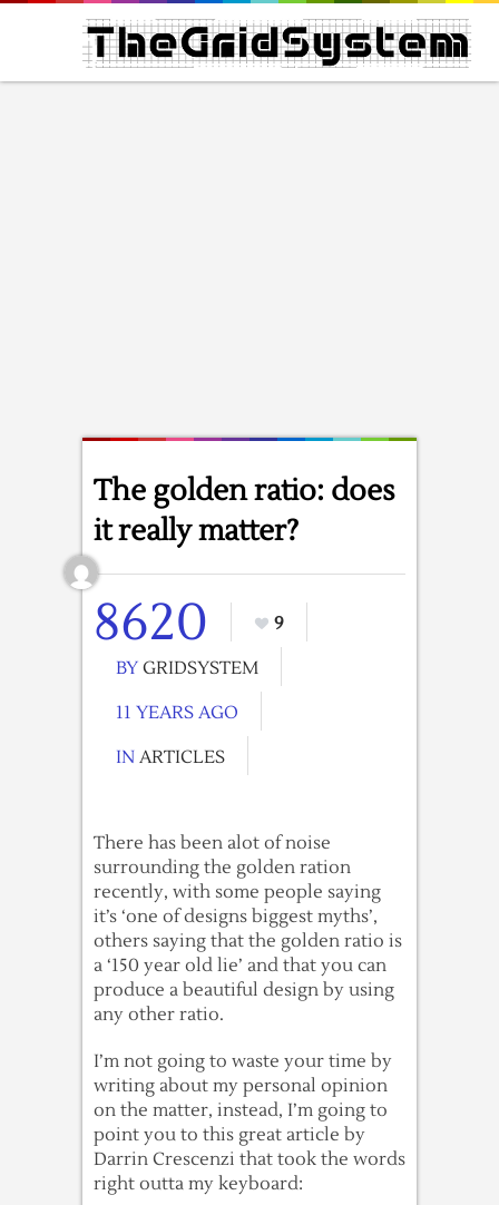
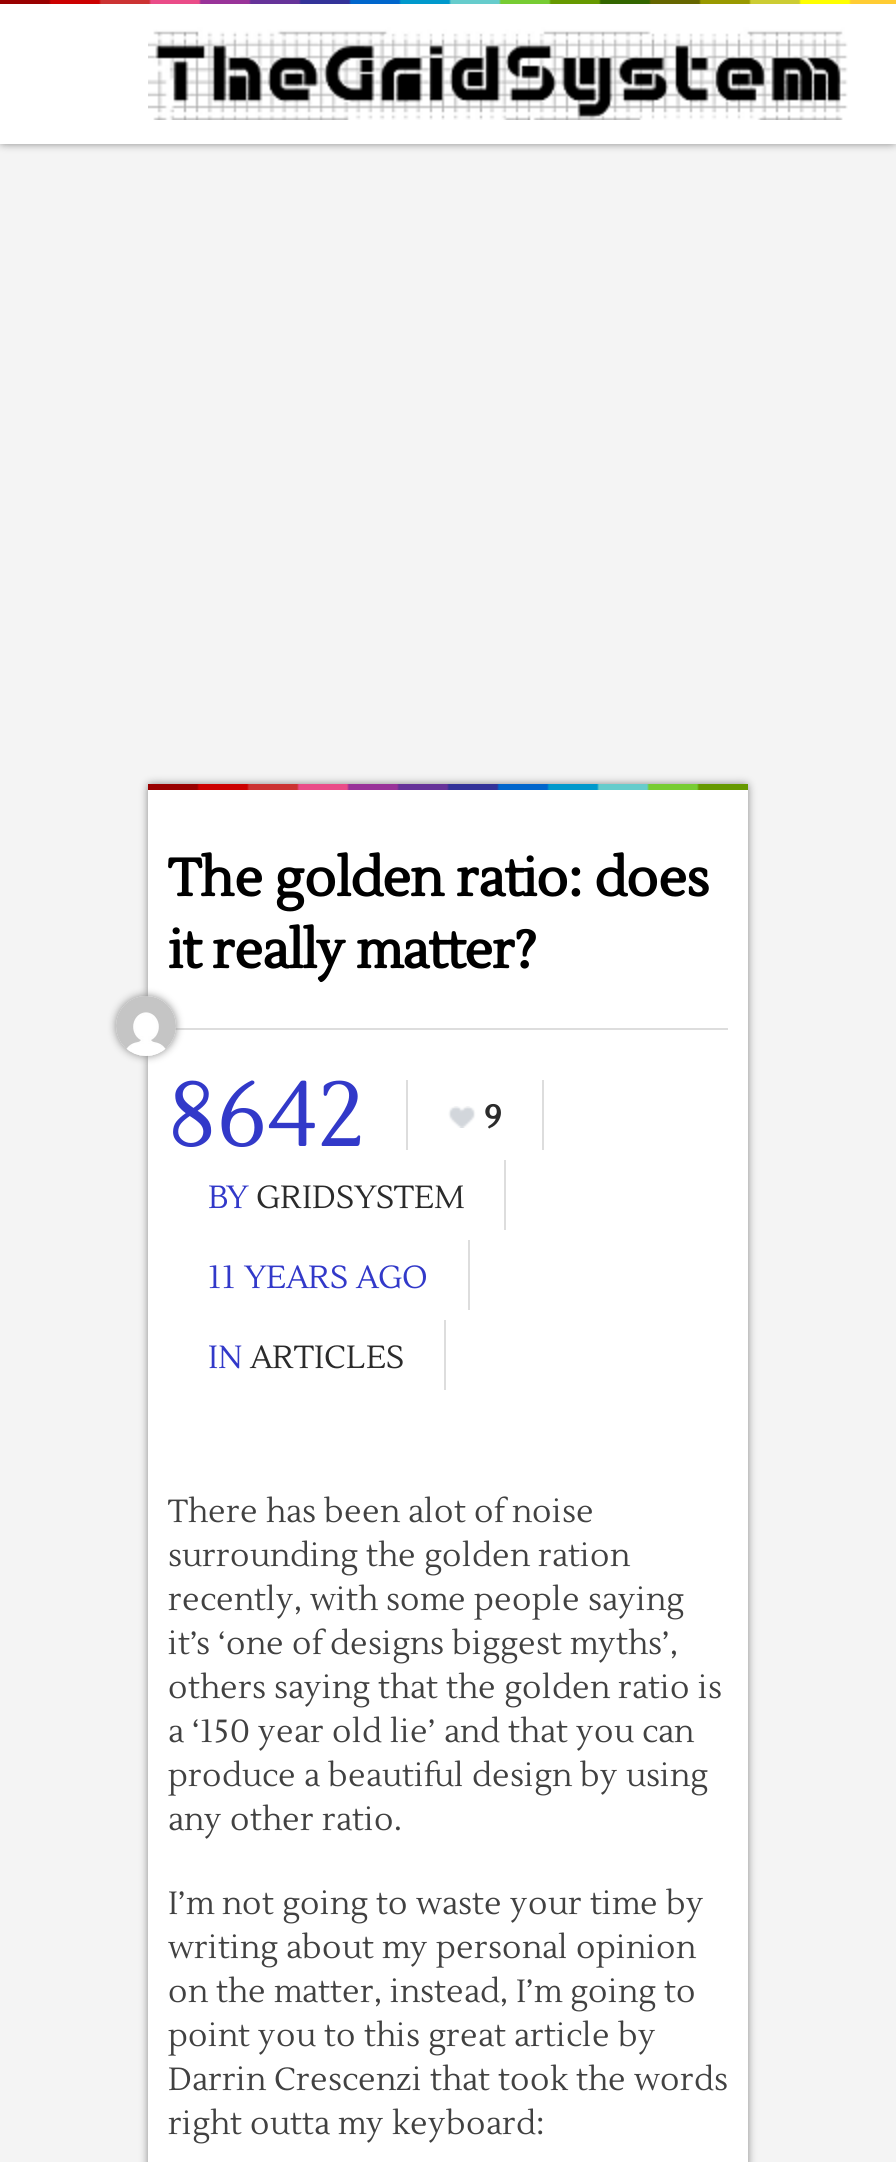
[94,590,208,656] 8620 -> [168,1058,366,1176] 8642

